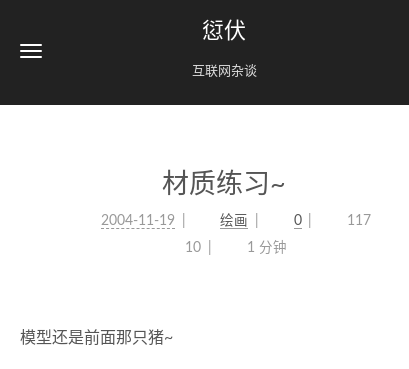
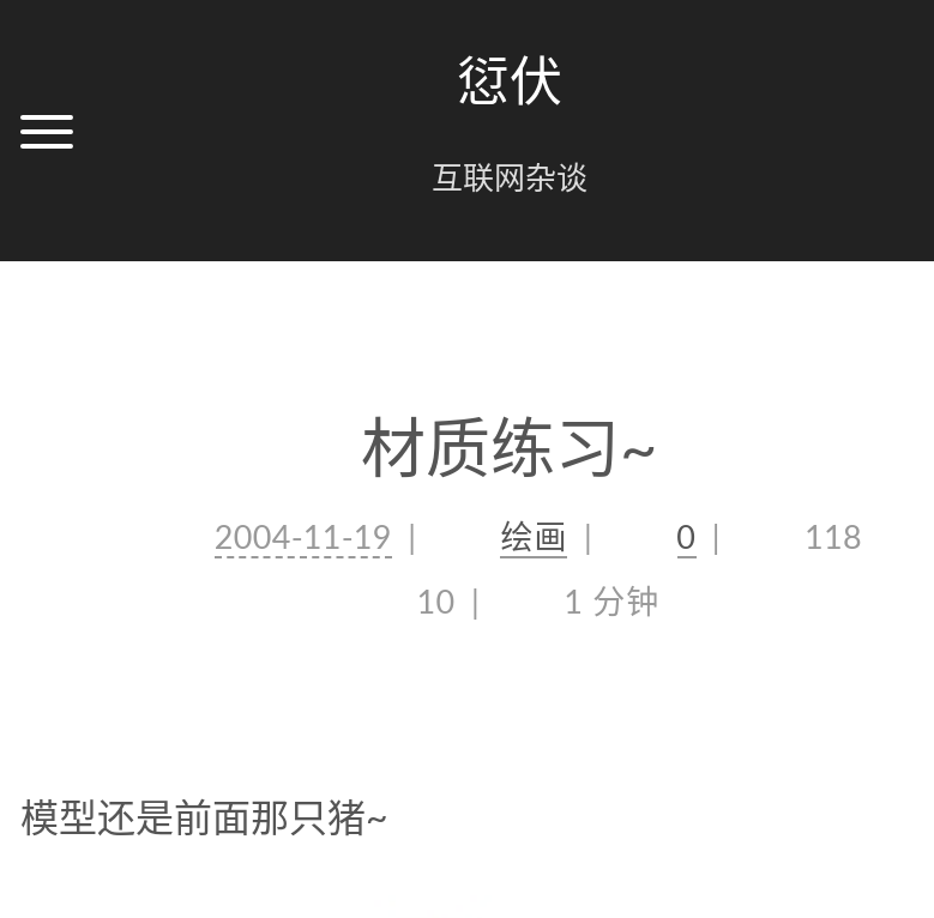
[347,214,371,228] 117 -> [805,523,862,556] 118

